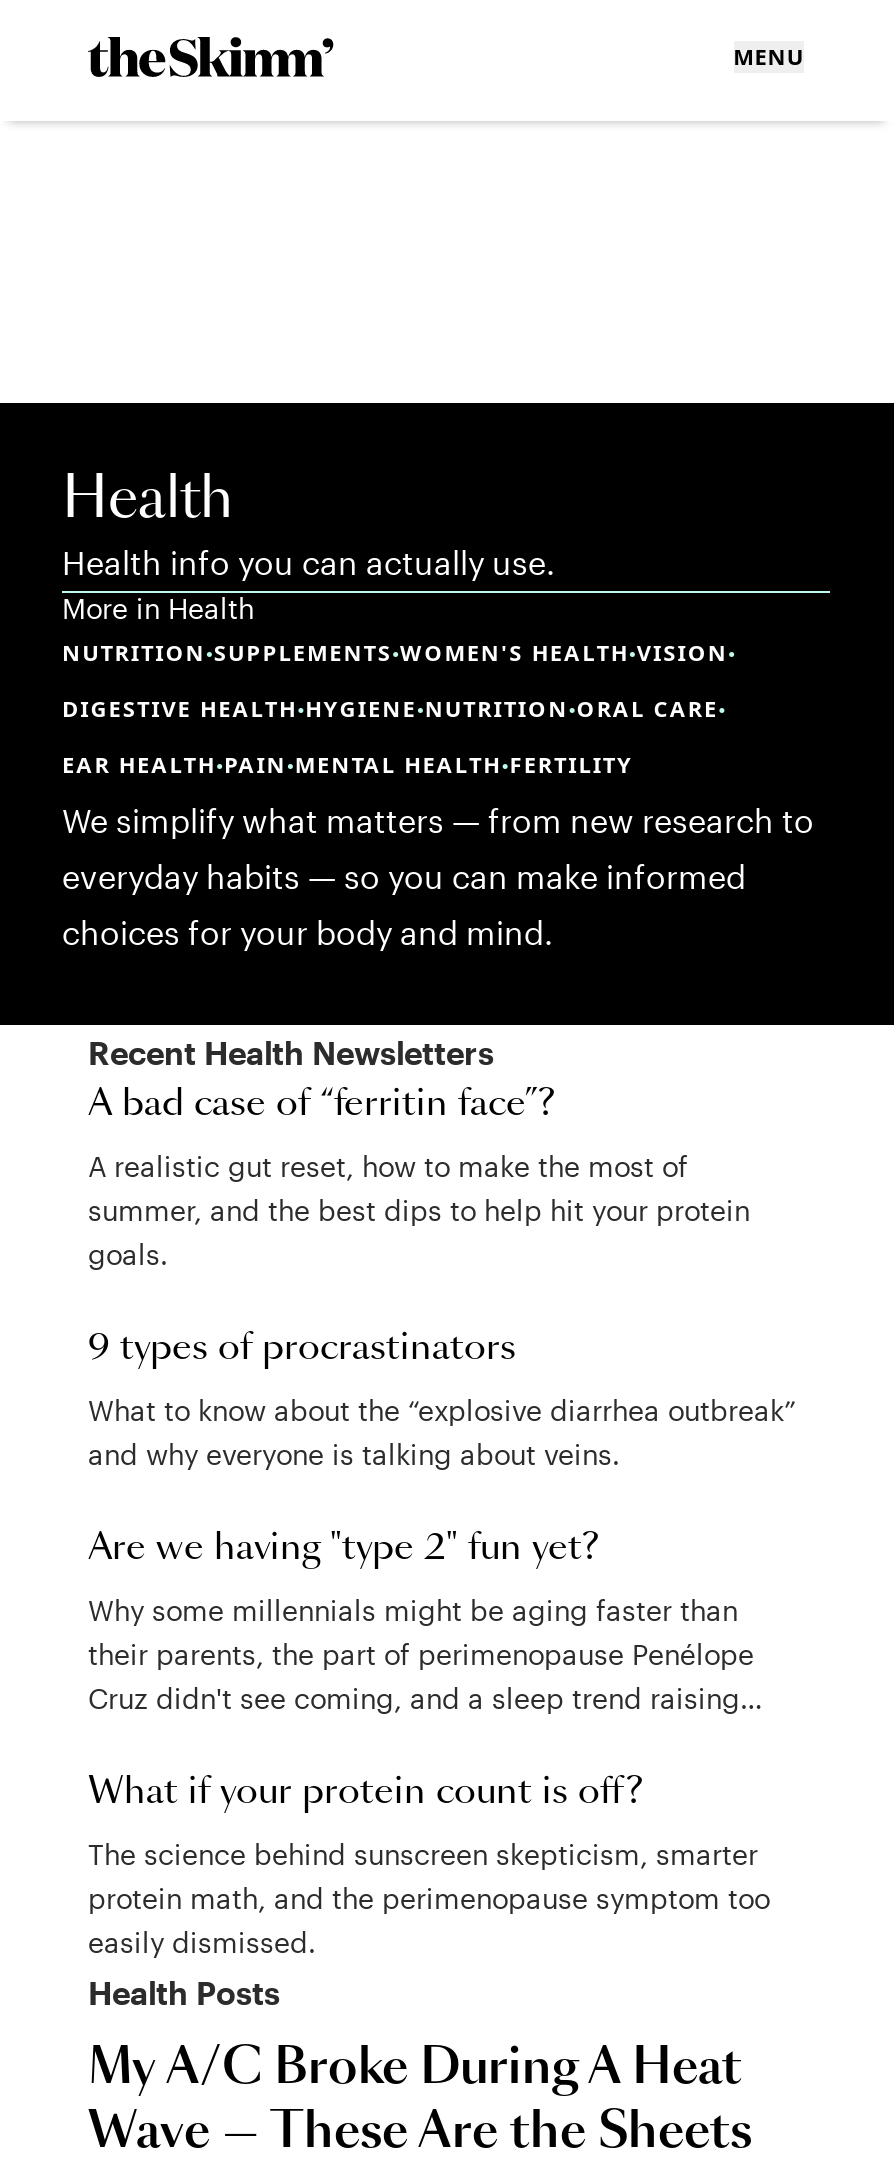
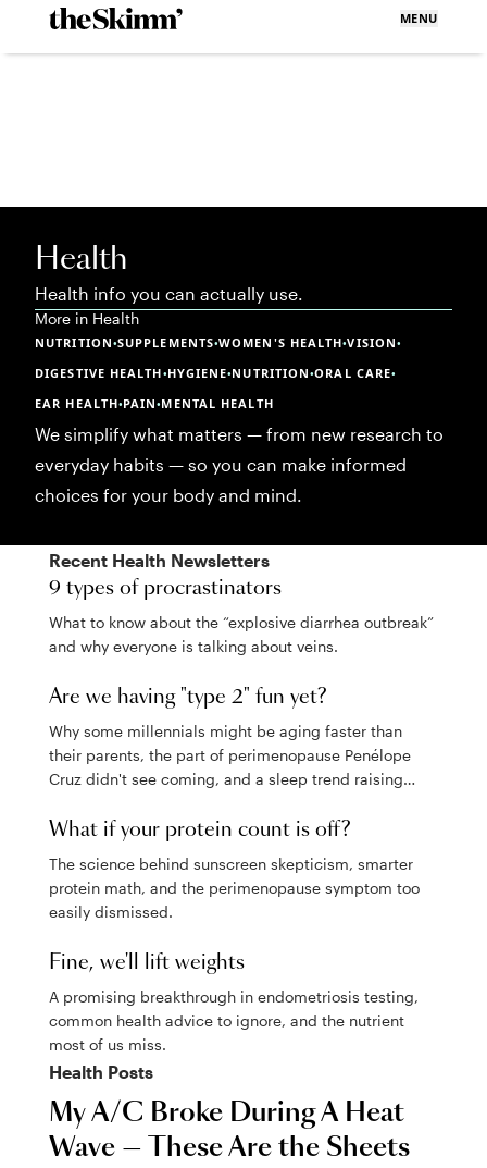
[62,749,633,779] EAR HEALTH•PAIN•MENTAL HEALTH•FERTILITY -> [35,395,274,411] EAR HEALTH•PAIN•MENTAL HEALTH
[88,1087,750,1271] A bad case of “ferritin face”? | A realistic gut reset, how to make the most of | summer, and the best dips to help hit your protein | goals. -> none
moved [88,1331,796,1959] -> [49,579,434,921]: 9 types of procrastinators | What to know about the “explosive diarrhea outbreak” | and why everyone is talking about veins. | ... | protein math, and the perimenopause symptom too | easily dismissed.
none -> [49,954,419,1054] Fine, we'll lift weights | A promising breakthrough in endometriosis testing, | common health advice to ignore, and the nutrient | most of us miss.

